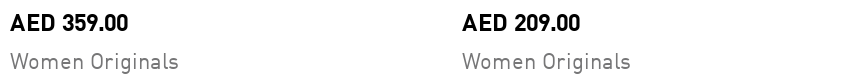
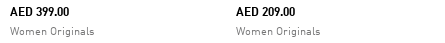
[10,13,128,37] AED 359.00 -> [10,7,69,19] AED 399.00

